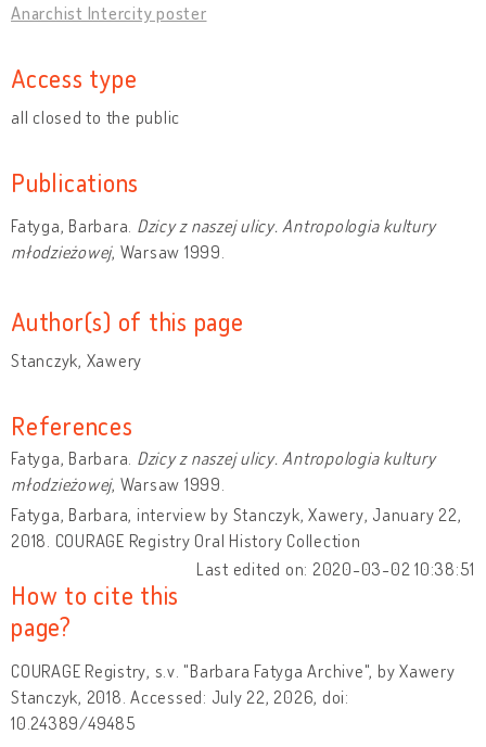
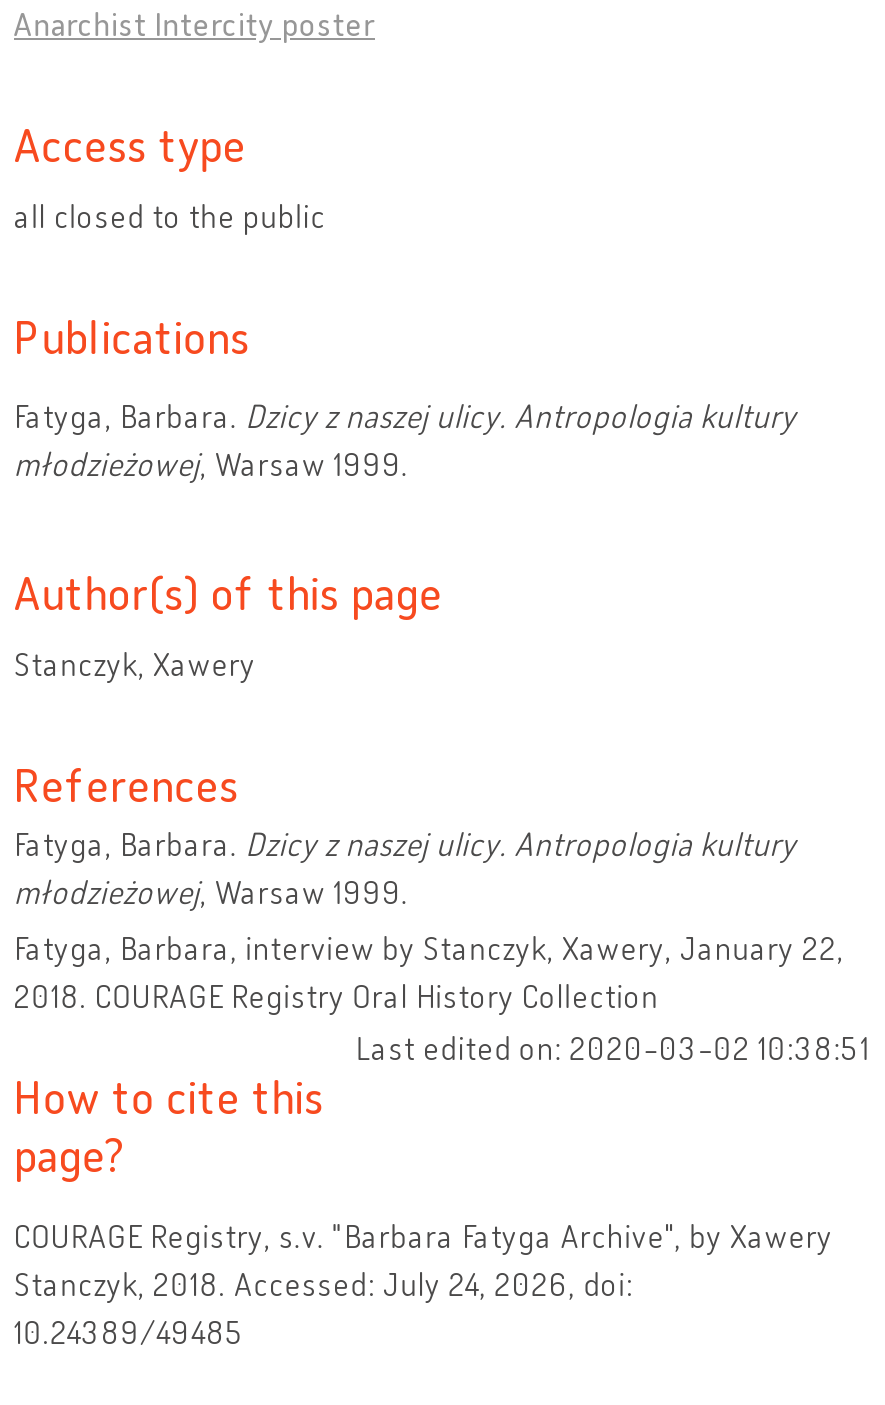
[11,686,349,708] Stanczyk, 2018. Accessed: July 22, 2026, doi: -> [14,1264,634,1304] Stanczyk, 2018. Accessed: July 24, 2026, doi:

